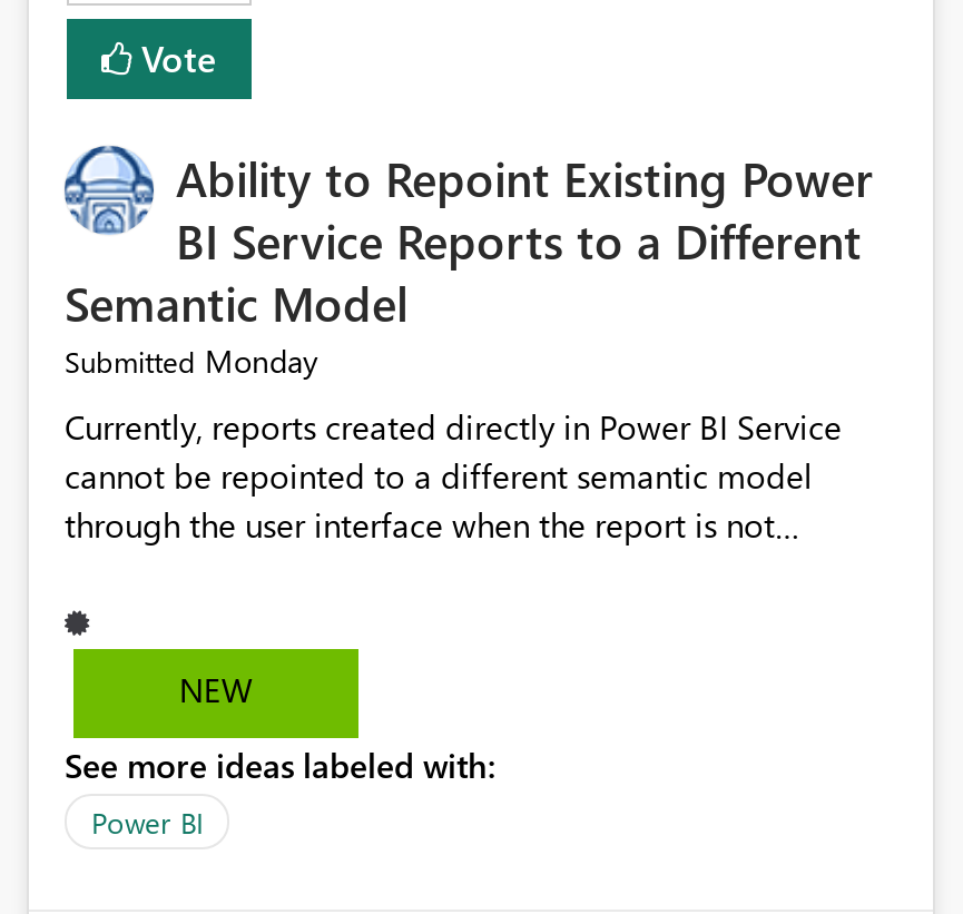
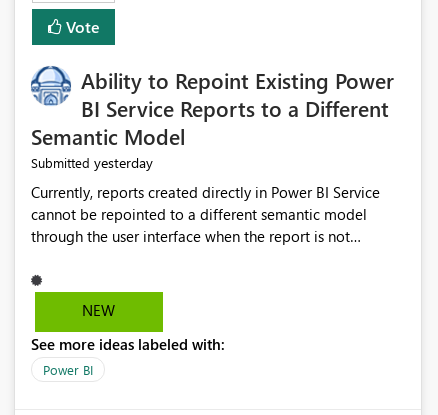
[65,340,318,383] Submitted Monday -> [31,153,153,172] Submitted yesterday

